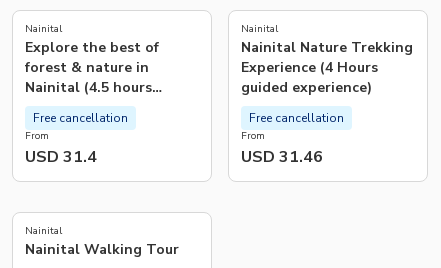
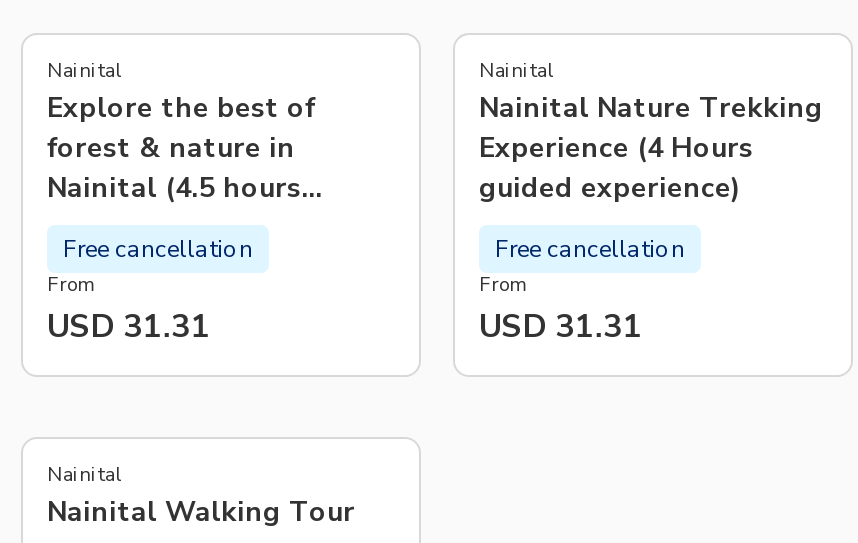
[25,146,97,168] USD 31.4 -> [47,305,211,349] USD 31.31
[241,146,323,168] USD 31.46 -> [479,305,643,349] USD 31.31

